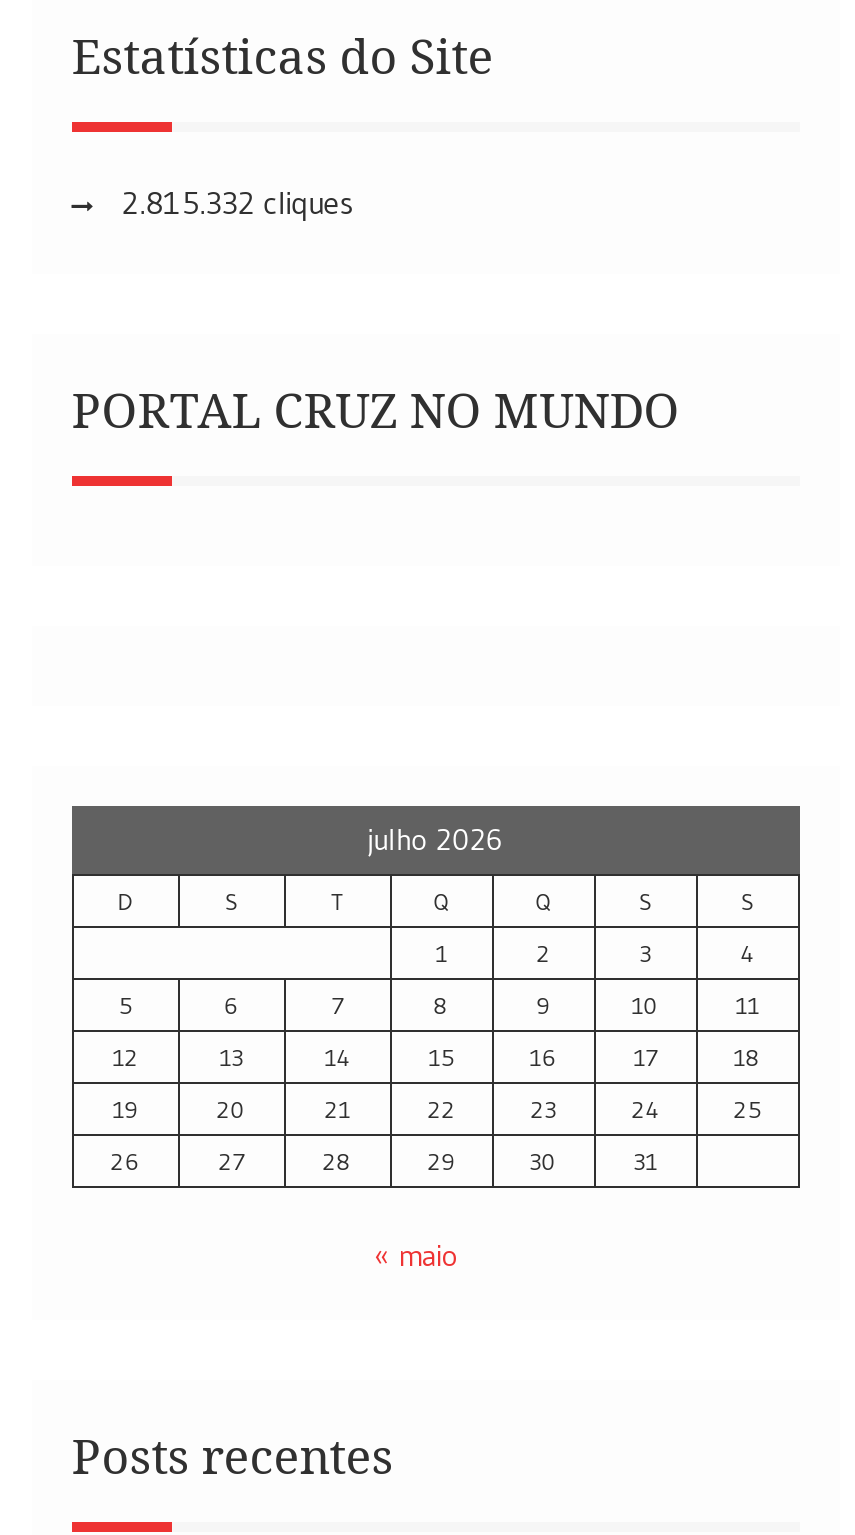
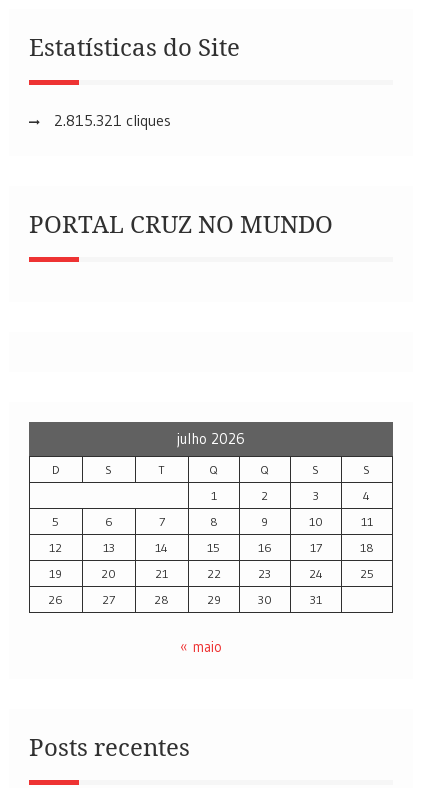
[121,182,353,222] 2.815.332 cliques -> [54,110,171,130] 2.815.321 cliques

